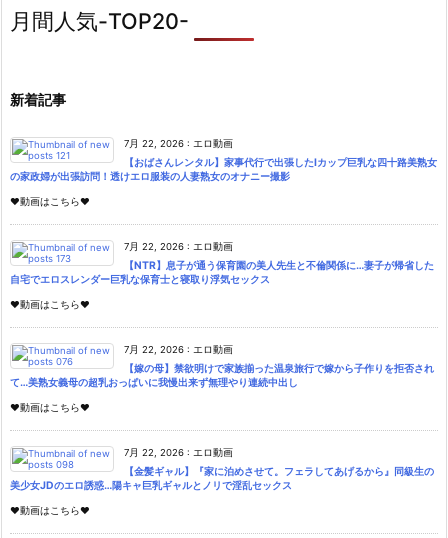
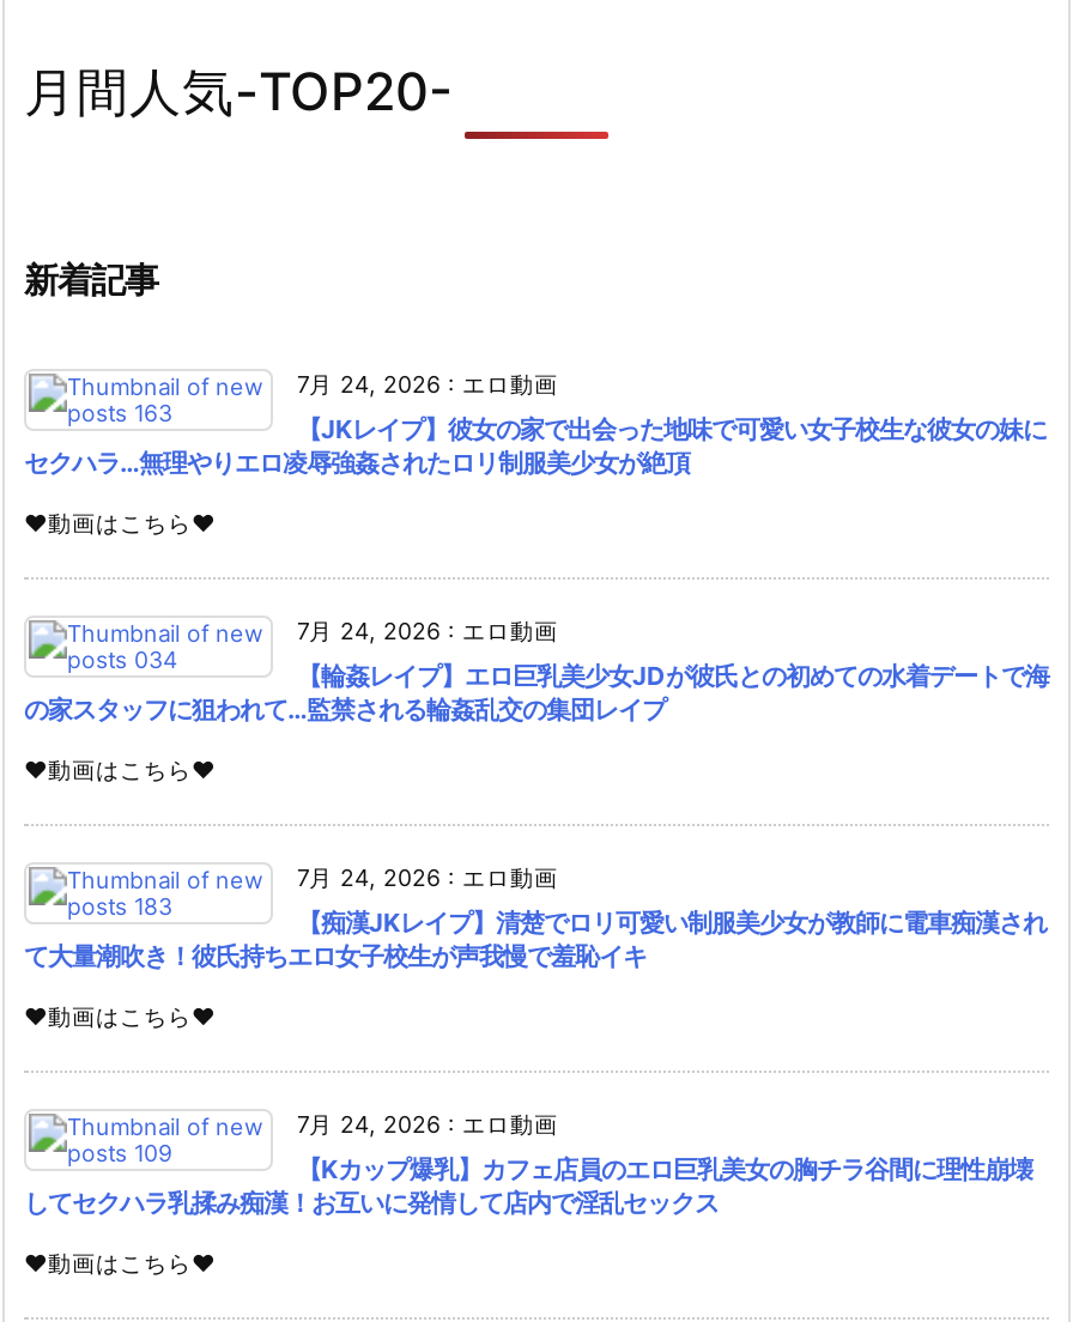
[124,138,233,149] 7月 22, 2026:エロ動画 -> [297,371,558,398] 7月 24, 2026:エロ動画
[10,156,437,183] 【おばさんレンタル】家事代行で出張したIカップ巨乳な四十路美熟女 | の家政婦が出張訪問！透けエロ服装の人妻熟女のオナニー撮影 -> [24,414,1047,479] 【JKレイプ】彼女の家で出会った地味で可愛い女子校生な彼女の妹に | セクハラ…無理やりエロ凌辱強姦されたロリ制服美少女が絶頂
[124,241,233,252] 7月 22, 2026:エロ動画 -> [297,618,558,644] 7月 24, 2026:エロ動画
[10,259,434,286] 【NTR】息子が通う保育園の美人先生と不倫関係に…妻子が帰省した | 自宅でエロスレンダー巨乳な保育士と寝取り浮気セックス -> [24,661,1049,726] 【輪姦レイプ】エロ巨乳美少女JDが彼氏との初めての水着デートで海 | の家スタッフに狙われて…監禁される輪姦乱交の集団レイプ
[124,344,233,355] 7月 22, 2026:エロ動画 -> [297,865,558,891] 7月 24, 2026:エロ動画
[10,362,434,389] 【嫁の母】禁欲明けで家族揃った温泉旅行で嫁から子作りを拒否され | て…美熟女義母の超乳おっぱいに我慢出来ず無理やり連続中出し -> [24,908,1047,972] 【痴漢JKレイプ】清楚でロリ可愛い制服美少女が教師に電車痴漢され | て大量潮吹き！彼氏持ちエロ女子校生が声我慢で羞恥イキ
[124,447,233,458] 7月 22, 2026:エロ動画 -> [297,1111,558,1138] 7月 24, 2026:エロ動画
[10,465,434,492] 【金髪ギャル】『家に泊めさせて。フェラしてあげるから』同級生の | 美少女JDのエロ誘惑…陽キャ巨乳ギャルとノリで淫乱セックス -> [24,1154,1032,1219] 【Kカップ爆乳】カフェ店員のエロ巨乳美女の胸チラ谷間に理性崩壊 | してセクハラ乳揉み痴漢！お互いに発情して店内で淫乱セックス

